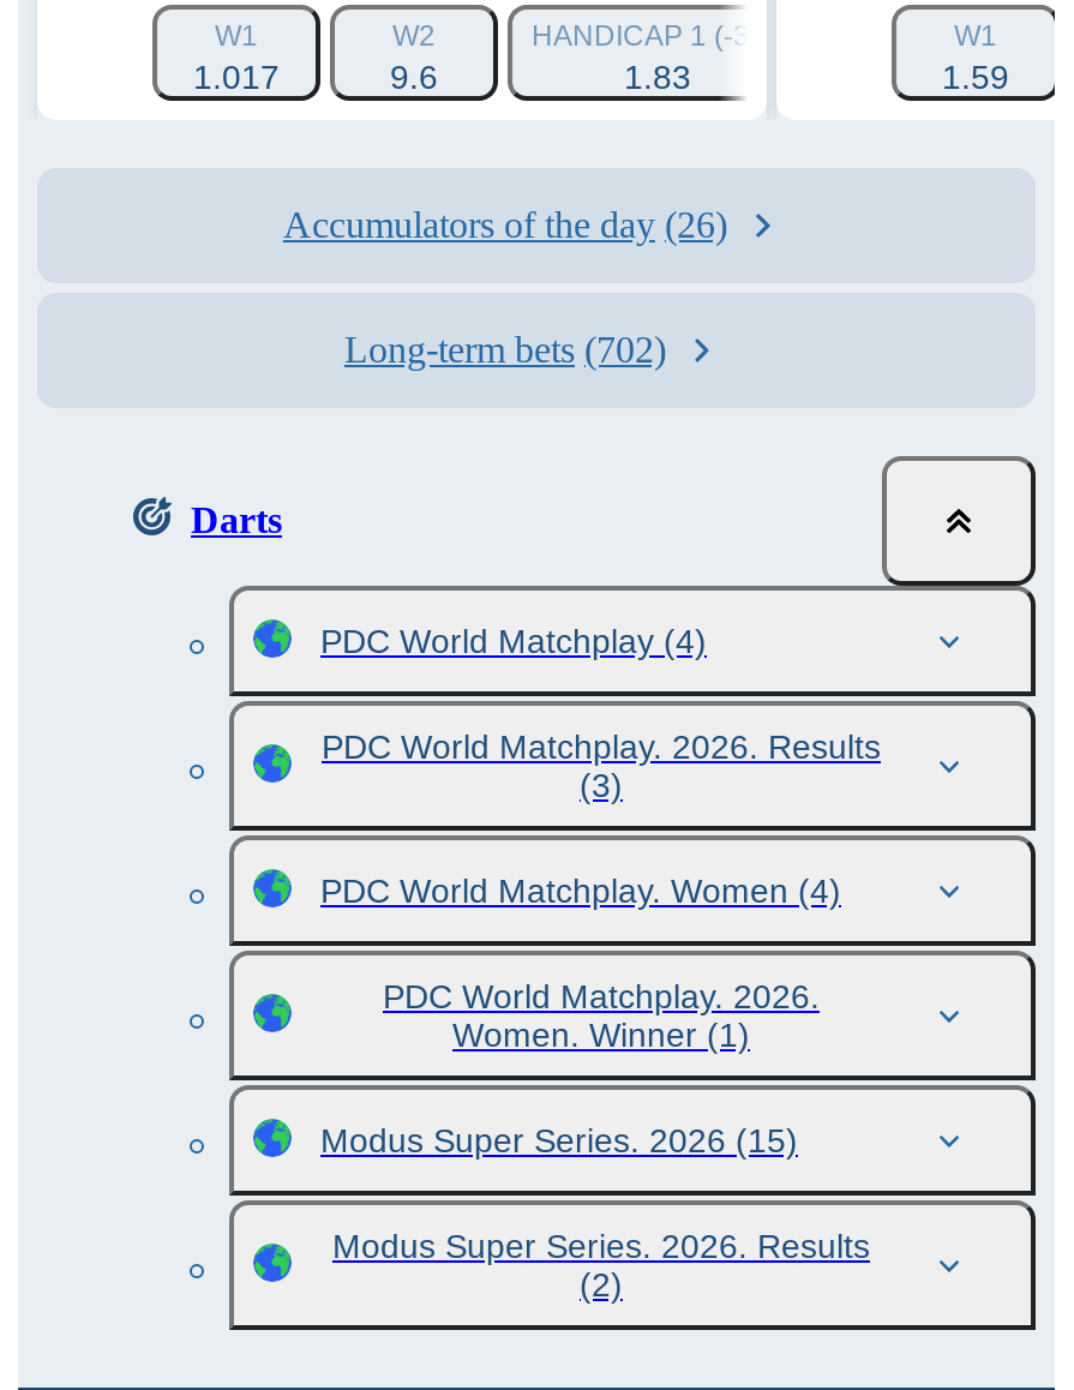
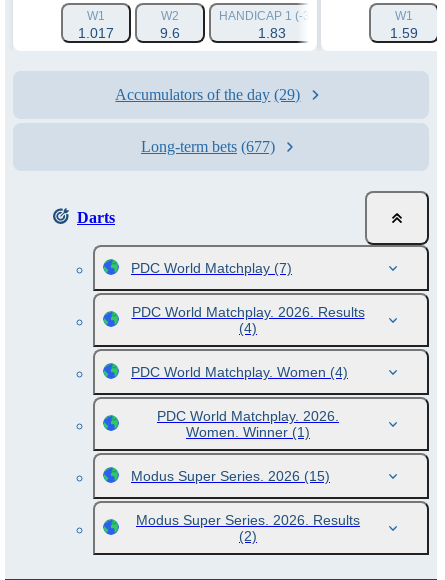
[283,204,727,245] Accumulators of the day (26) -> [115,86,300,103] Accumulators of the day (29)
[344,329,666,370] Long-term bets (702) -> [141,138,275,155] Long-term bets (677)
[320,622,707,660] PDC World Matchplay (4) -> [131,260,292,276] PDC World Matchplay (7)
[580,766,623,804] (3) -> [239,320,257,336] (4)

